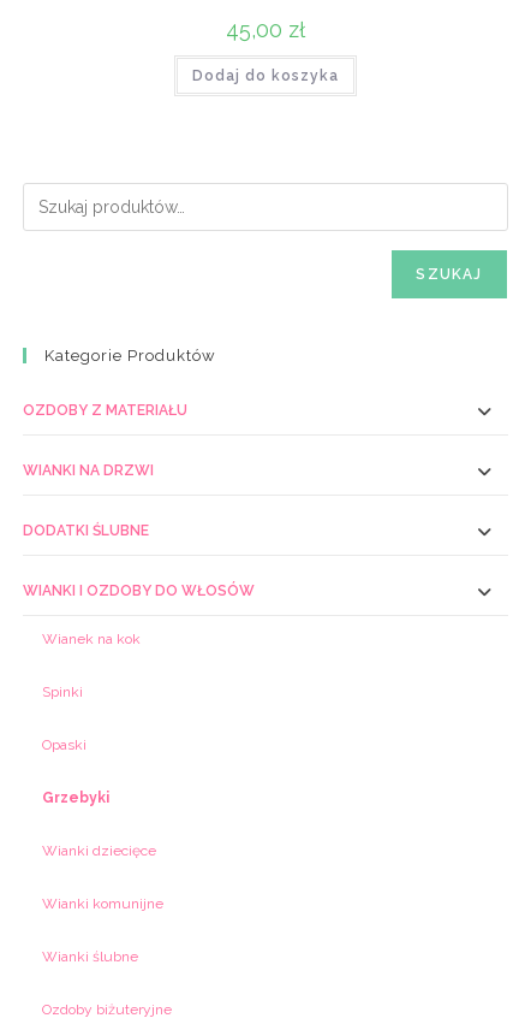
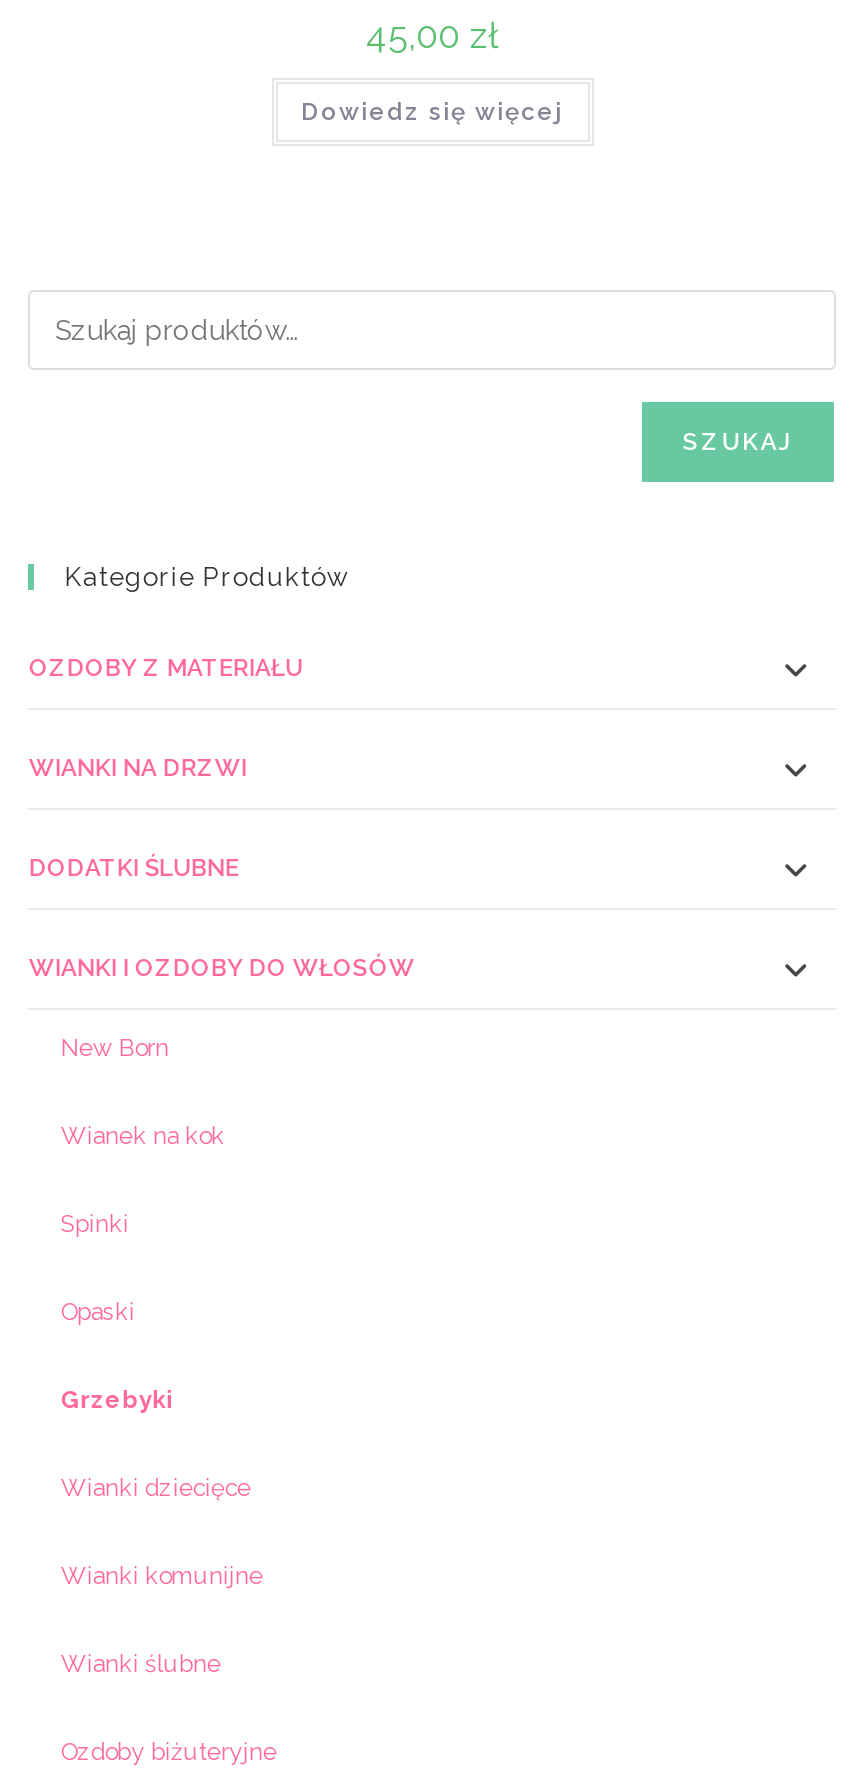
[192,67,339,84] Dodaj do koszyka -> [301,98,563,126] Dowiedz się więcej
none -> [61,1035,169,1063] New Born

